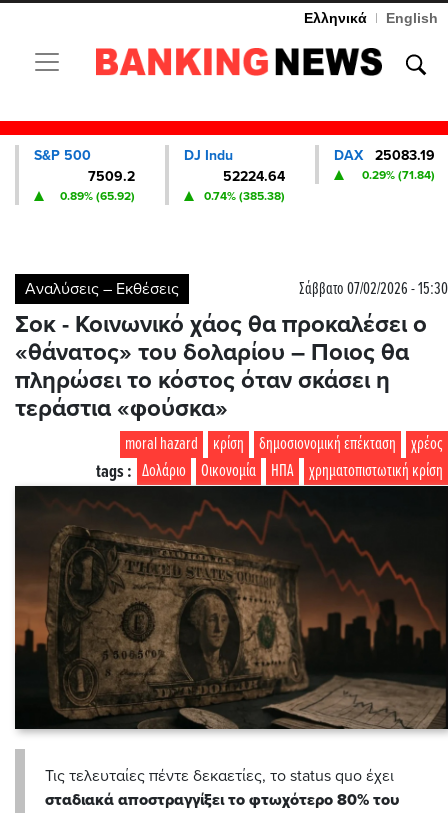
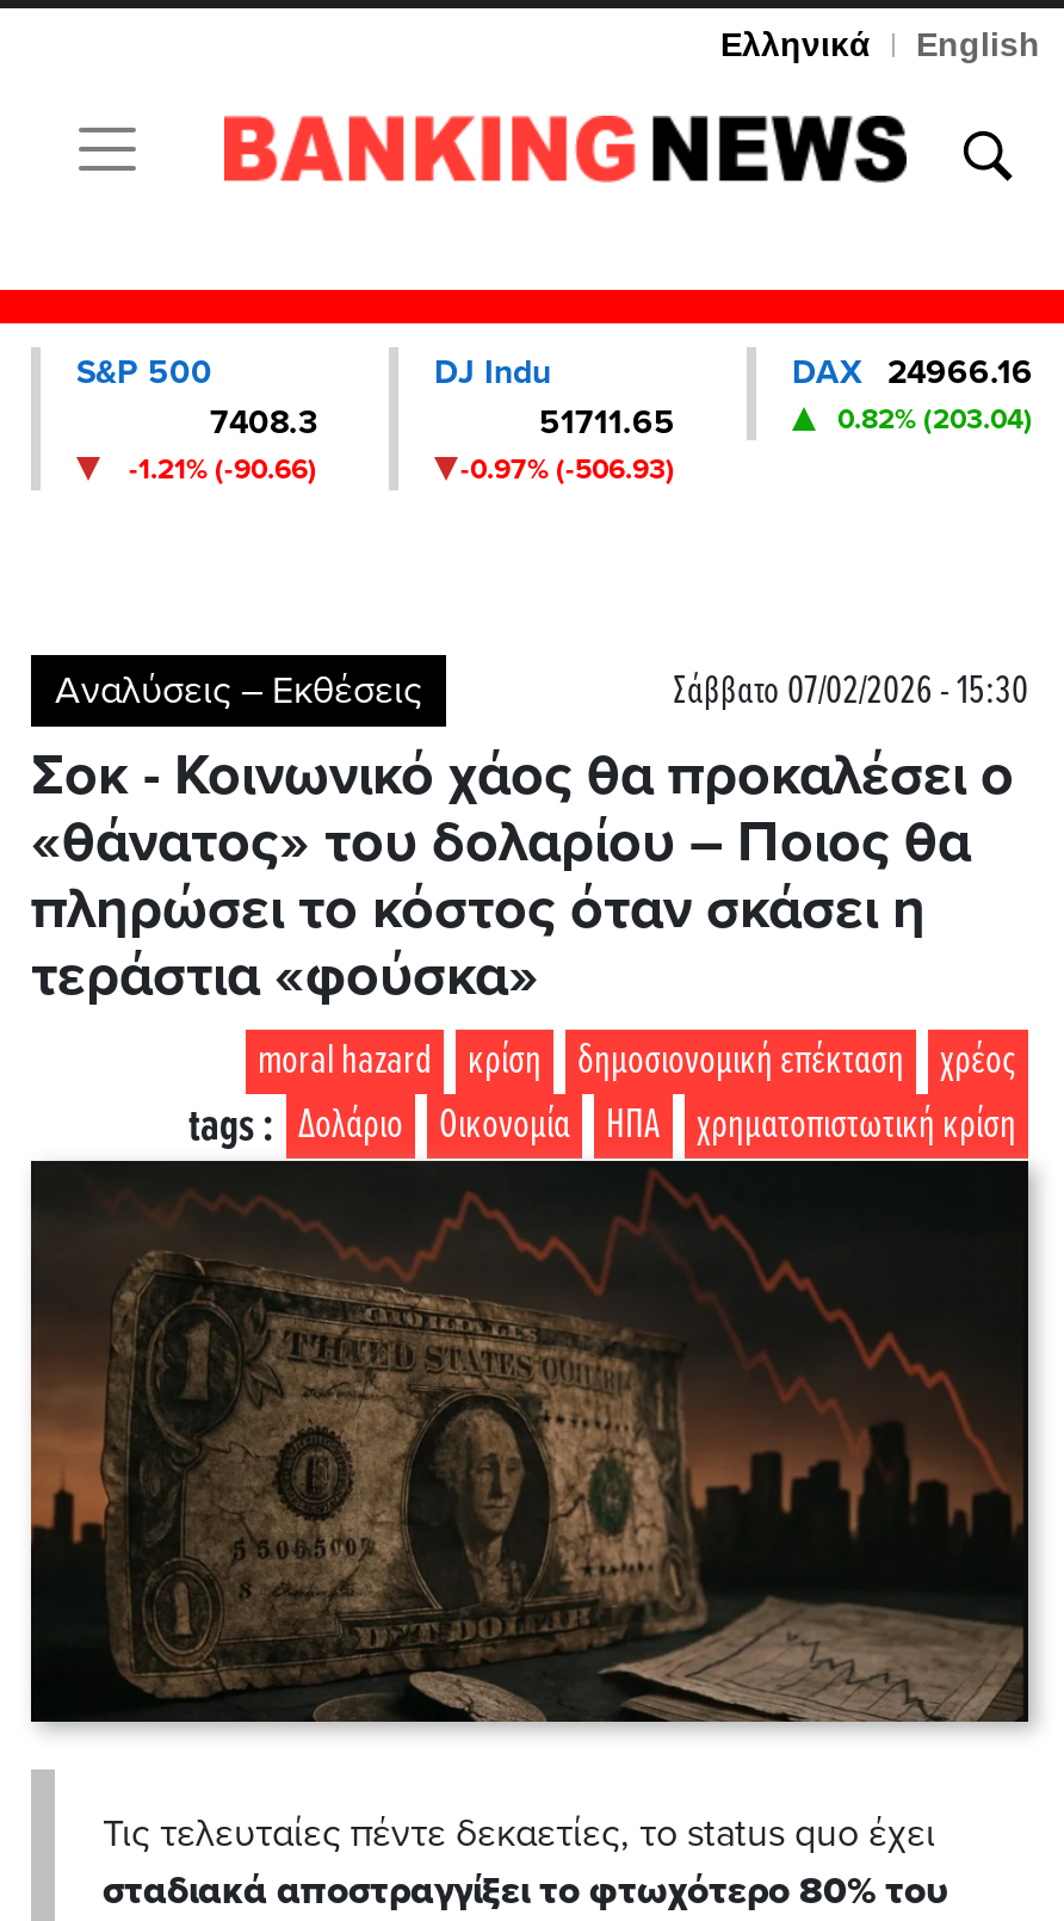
[334,147,435,164] DAX 25083.19 -> [792,352,1033,393] DAX 24966.16
[88,168,135,185] 7509.2 -> [210,402,317,443] 7408.3
[223,168,285,185] 52224.64 -> [539,402,675,443] 51711.65
[362,168,435,182] 0.29% (71.84) -> [837,402,1033,436] 0.82% (203.04)
[60,189,135,203] 0.89% (65.92) -> [129,452,317,486] -1.21% (-90.66)
[204,189,285,203] 0.74% (385.38) -> [460,452,675,486] -0.97% (-506.93)
[132,491,445,733] [image] -> [33,1173,1057,1729] [image]

